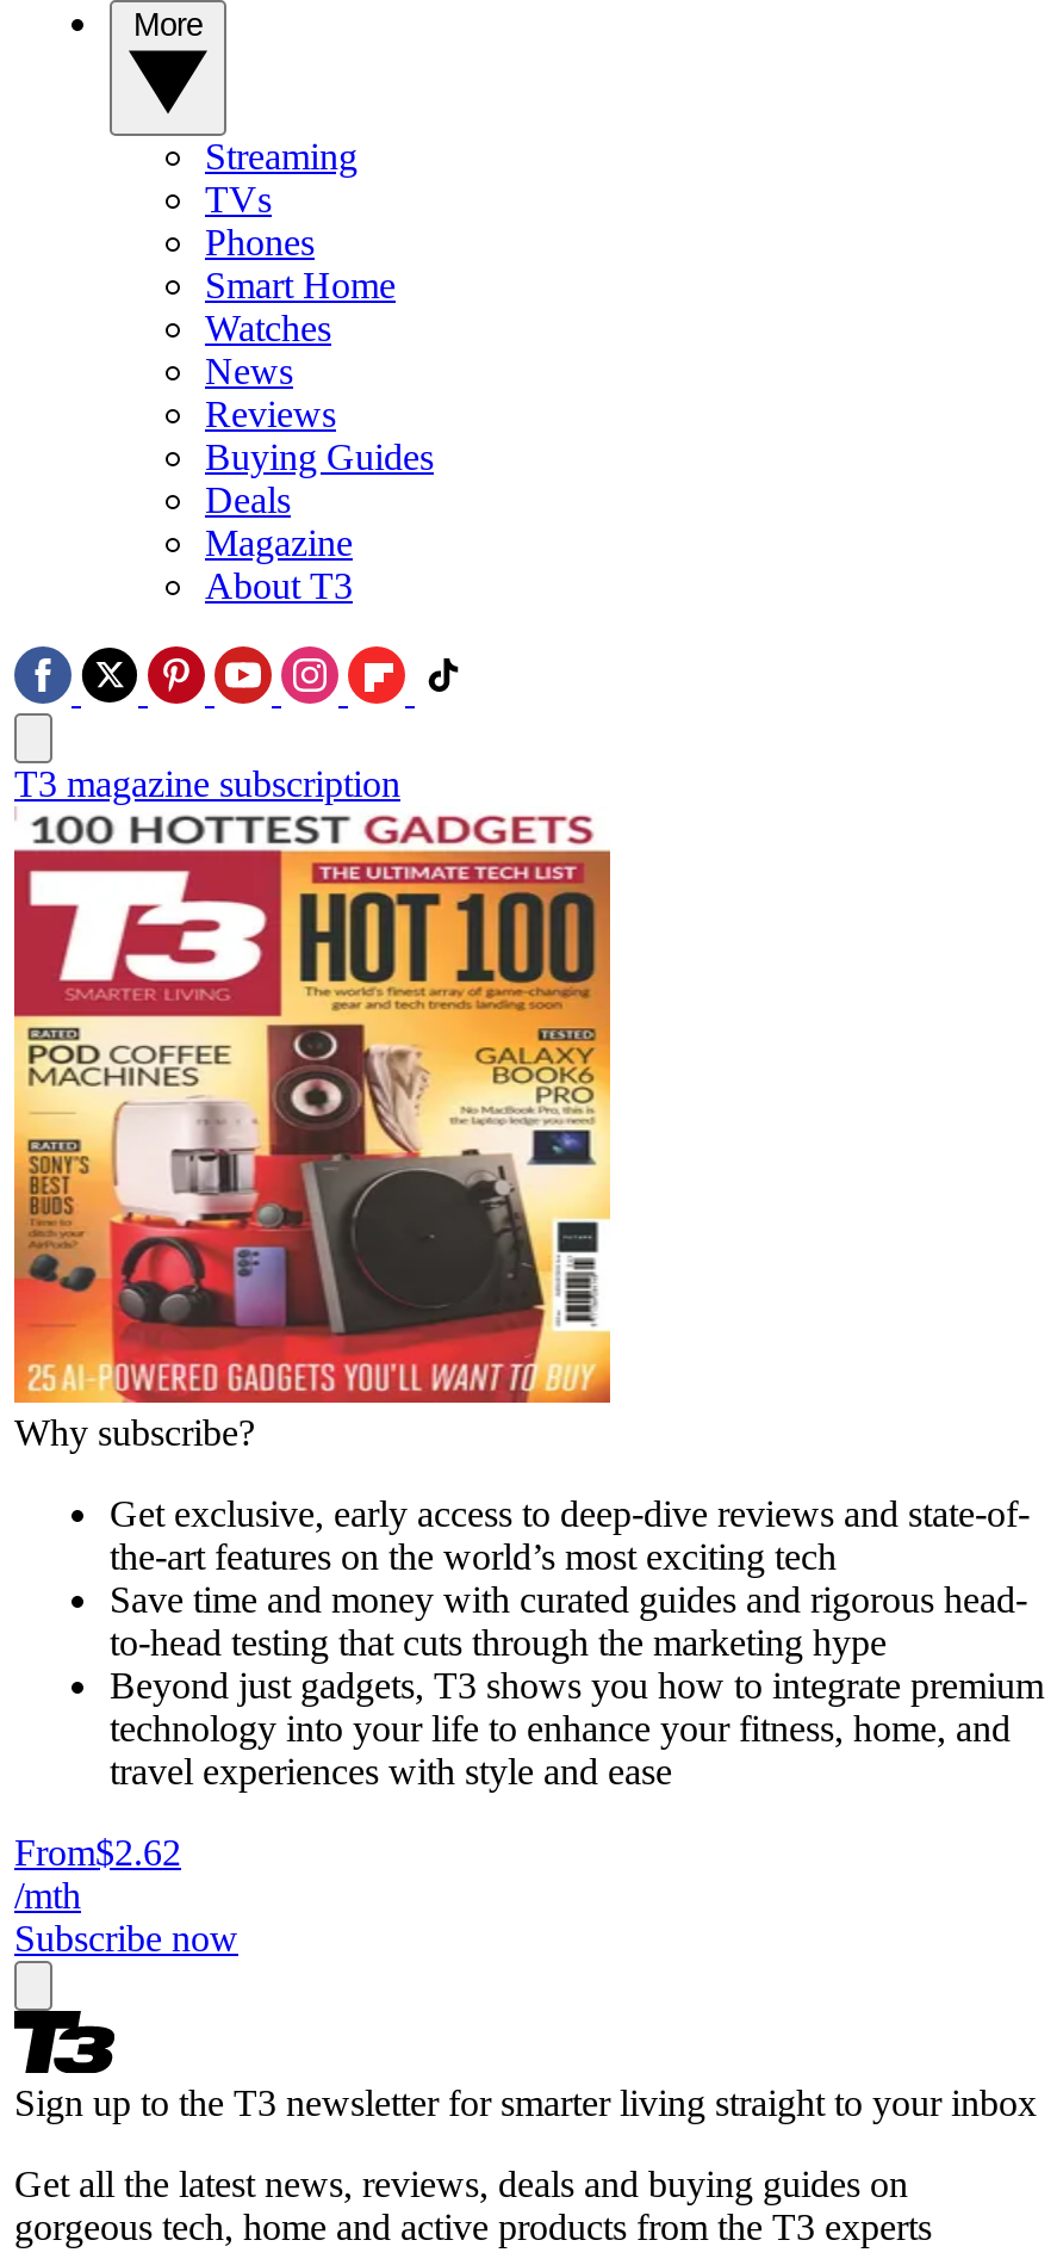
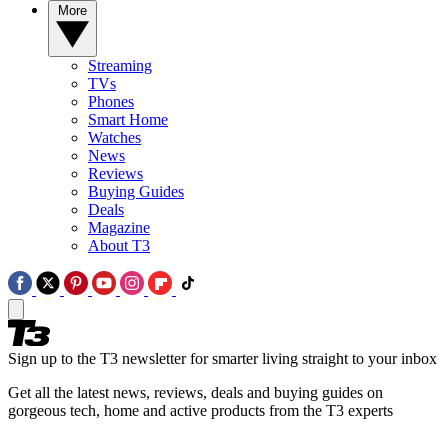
[14,762,400,803] T3 magazine subscription -> none
[12,813,1044,1957] [image] | Why subscribe? | Get exclusive, early access to deep-dive reviews and state-of- | the-art features on the world’s most exciting tech | Save time and money with curated guides and rigorous head- | to-head testing that cuts through the marketing hype | Beyond just gadgets, T3 shows you how to integrate premium | technology into your life to enhance your fitness, home, and | travel experiences with style and ease | From$2.62 | /mth | Subscribe now -> none

